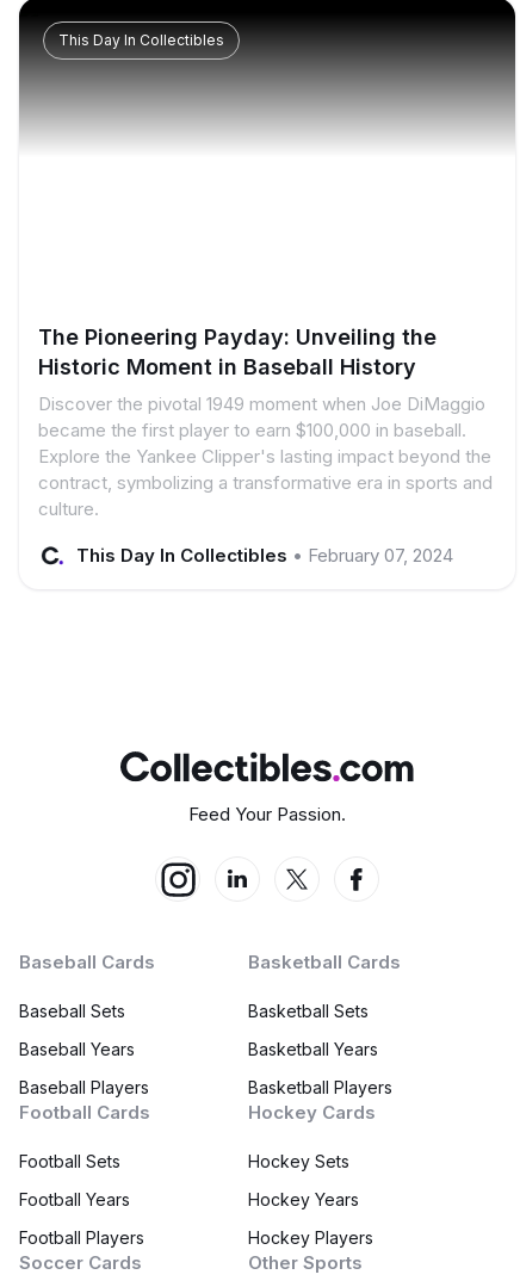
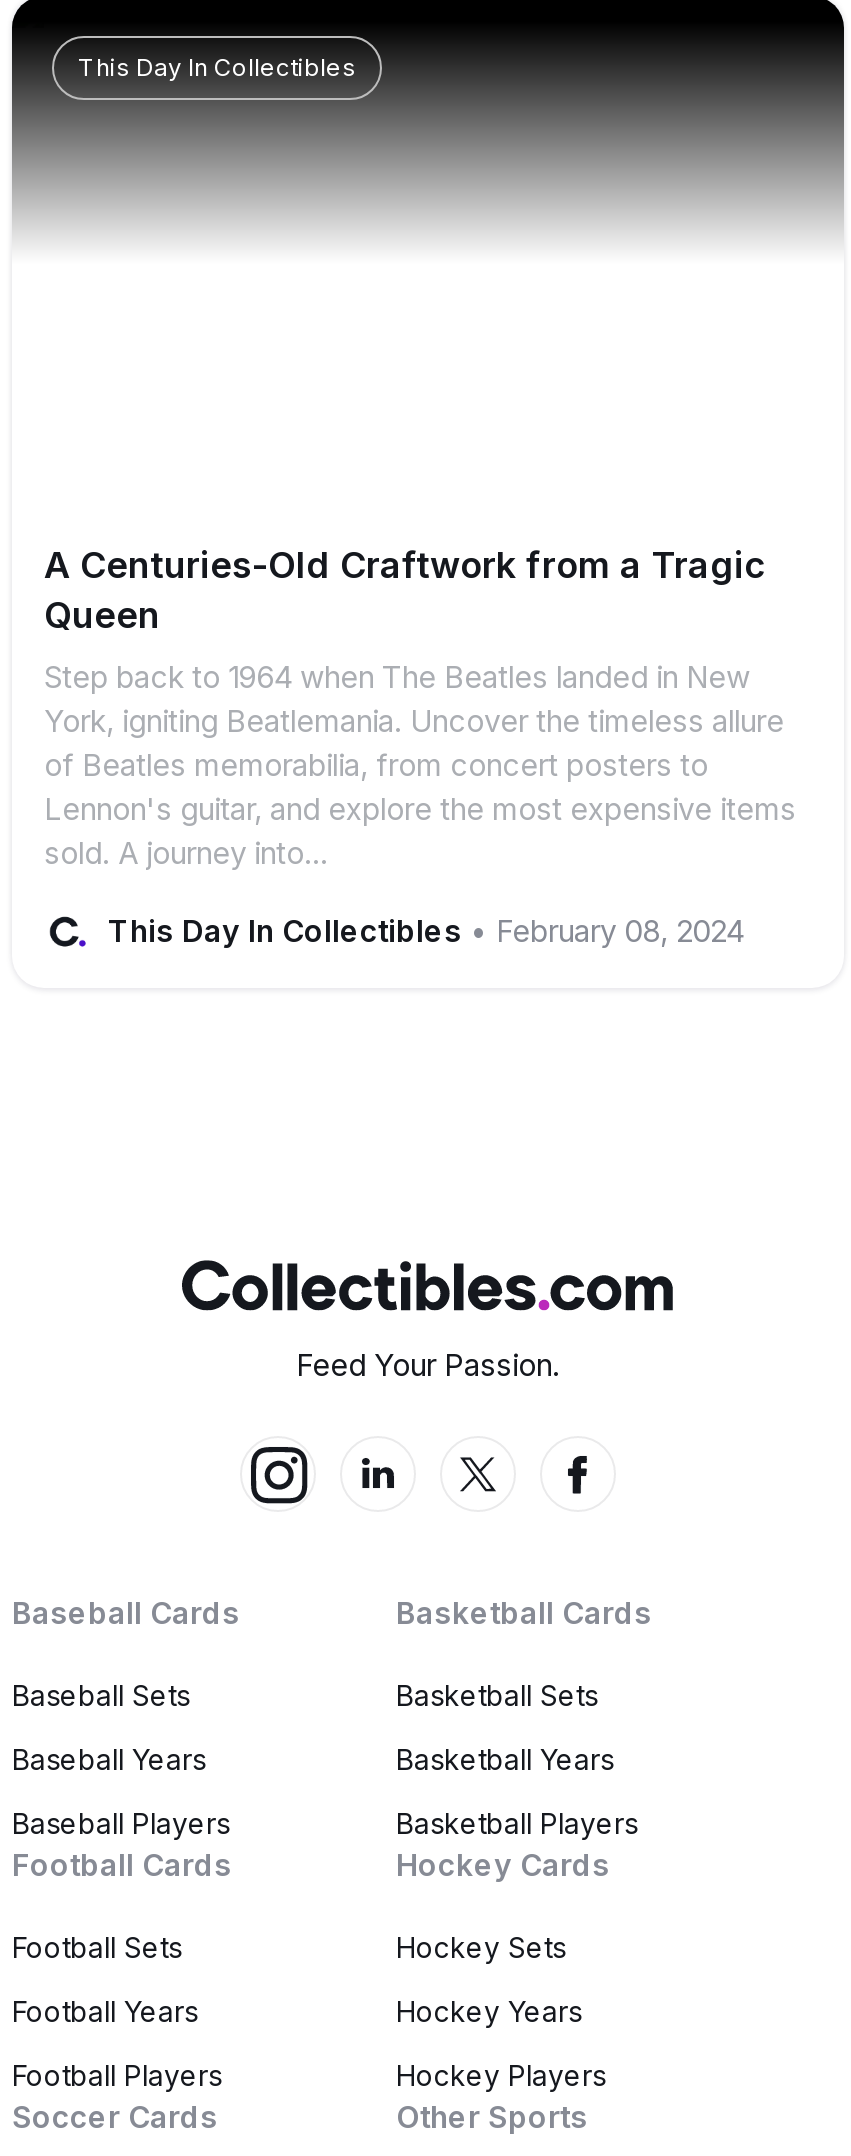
[38,325,437,380] The Pioneering Payday: Unveiling the | Historic Moment in Baseball History -> [44,545,766,637] A Centuries-Old Craftwork from a Tragic | Queen
[38,393,493,520] Discover the pivotal 1949 moment when Joe DiMaggio | became the first player to earn $100,000 in baseball. | Explore the Yankee Clipper's lasting impact beyond the | contract, symbolizing a transformative era in sports and | culture. -> [44,659,796,873] Step back to 1964 when The Beatles landed in New | York, igniting Beatlemania. Uncover the timeless allure | of Beatles memorabilia, from concert posters to | Lennon's guitar, and explore the most expensive items | sold. A journey into...
[76,544,453,567] This Day In Collectibles • February 07, 2024 -> [108,913,744,951] This Day In Collectibles • February 08, 2024

